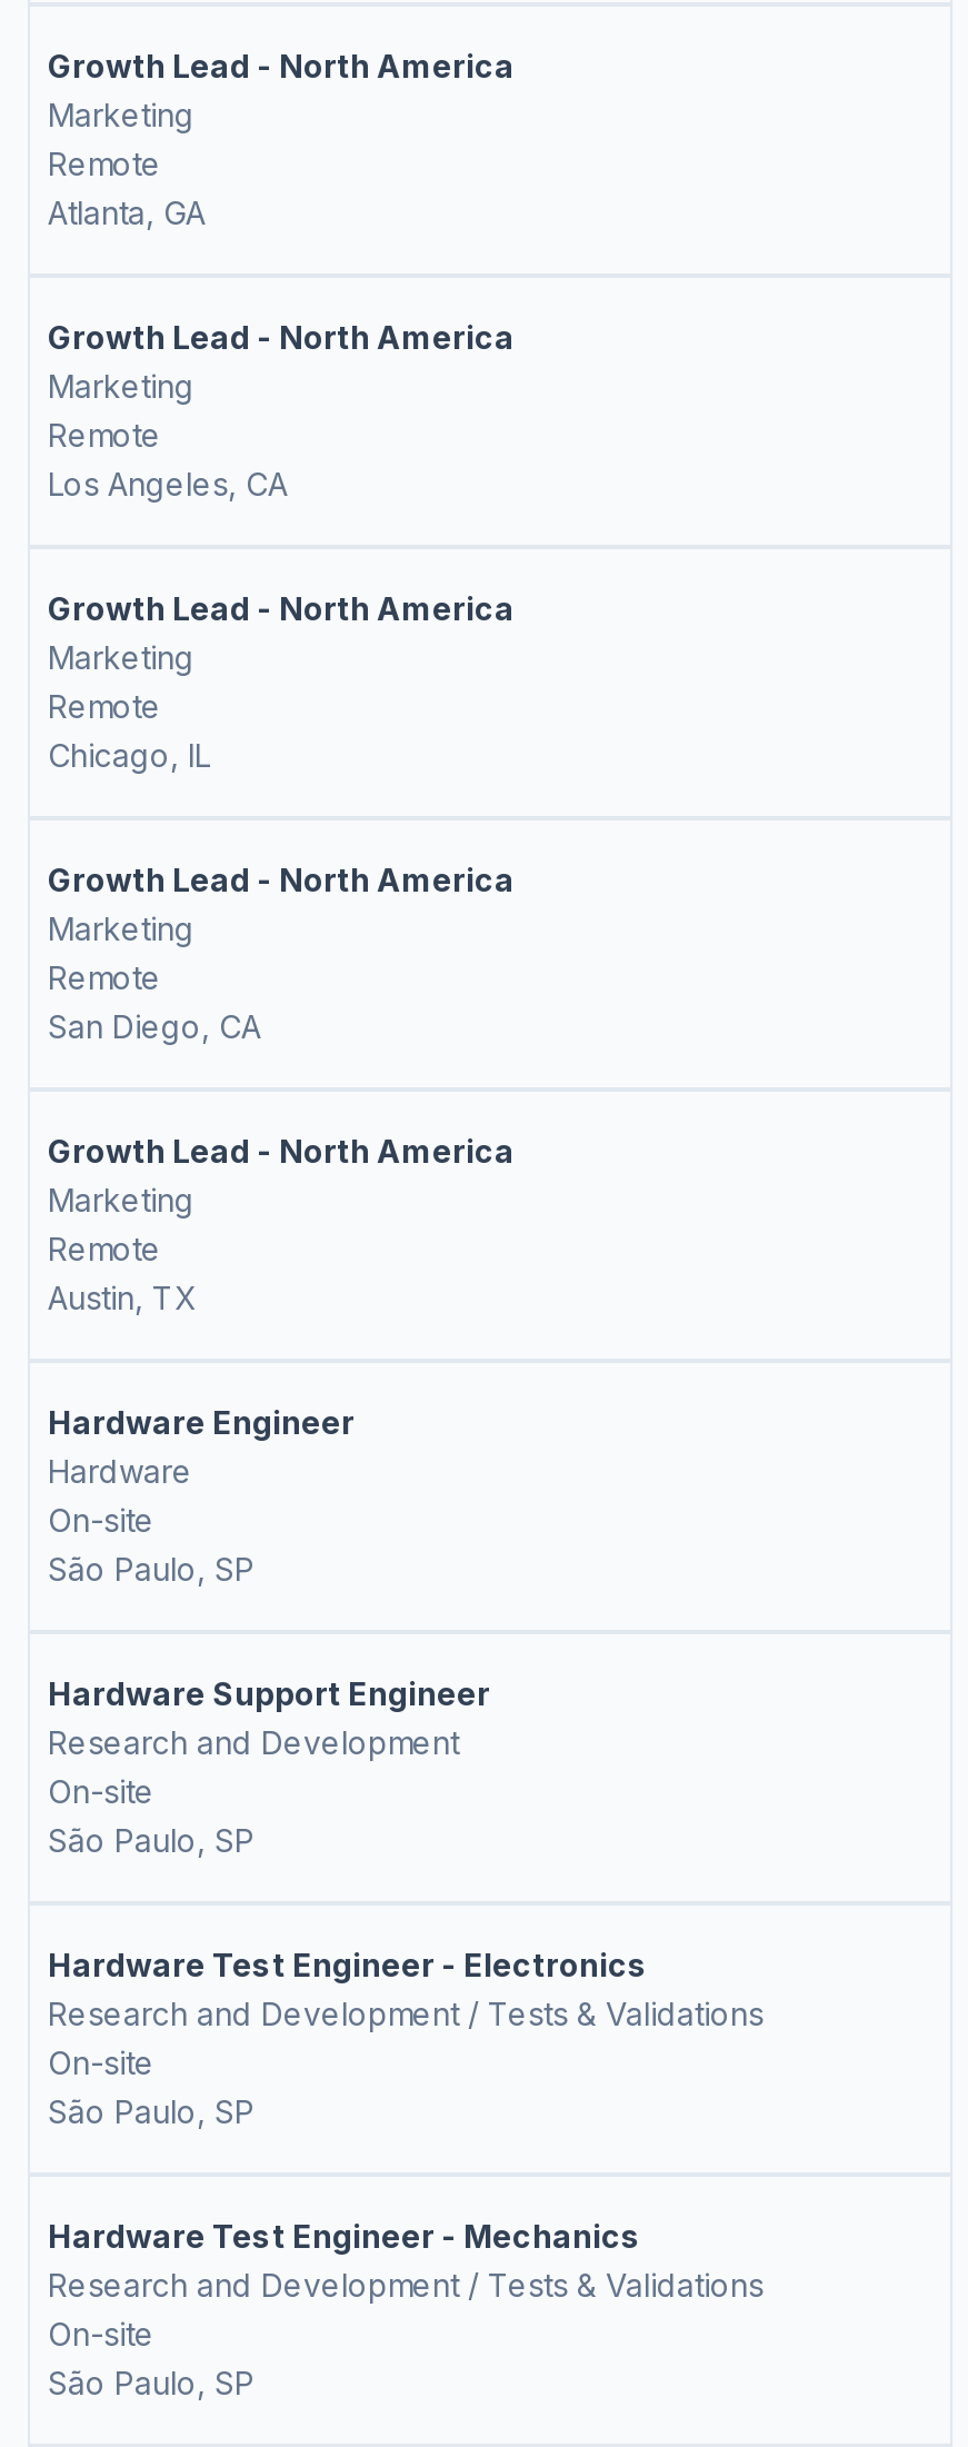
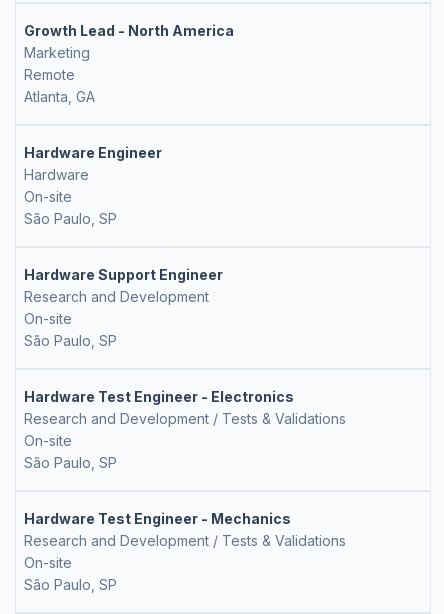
[48,318,515,1316] Growth Lead - North America | Marketing | Remote | Los Angeles, CA | Growth Lead - North America | Marketing | Remote | Chicago, IL | Growth Lead - North America | Marketing | Remote | San Diego, CA | Growth Lead - North America | Marketing | Remote | Austin, TX -> none

